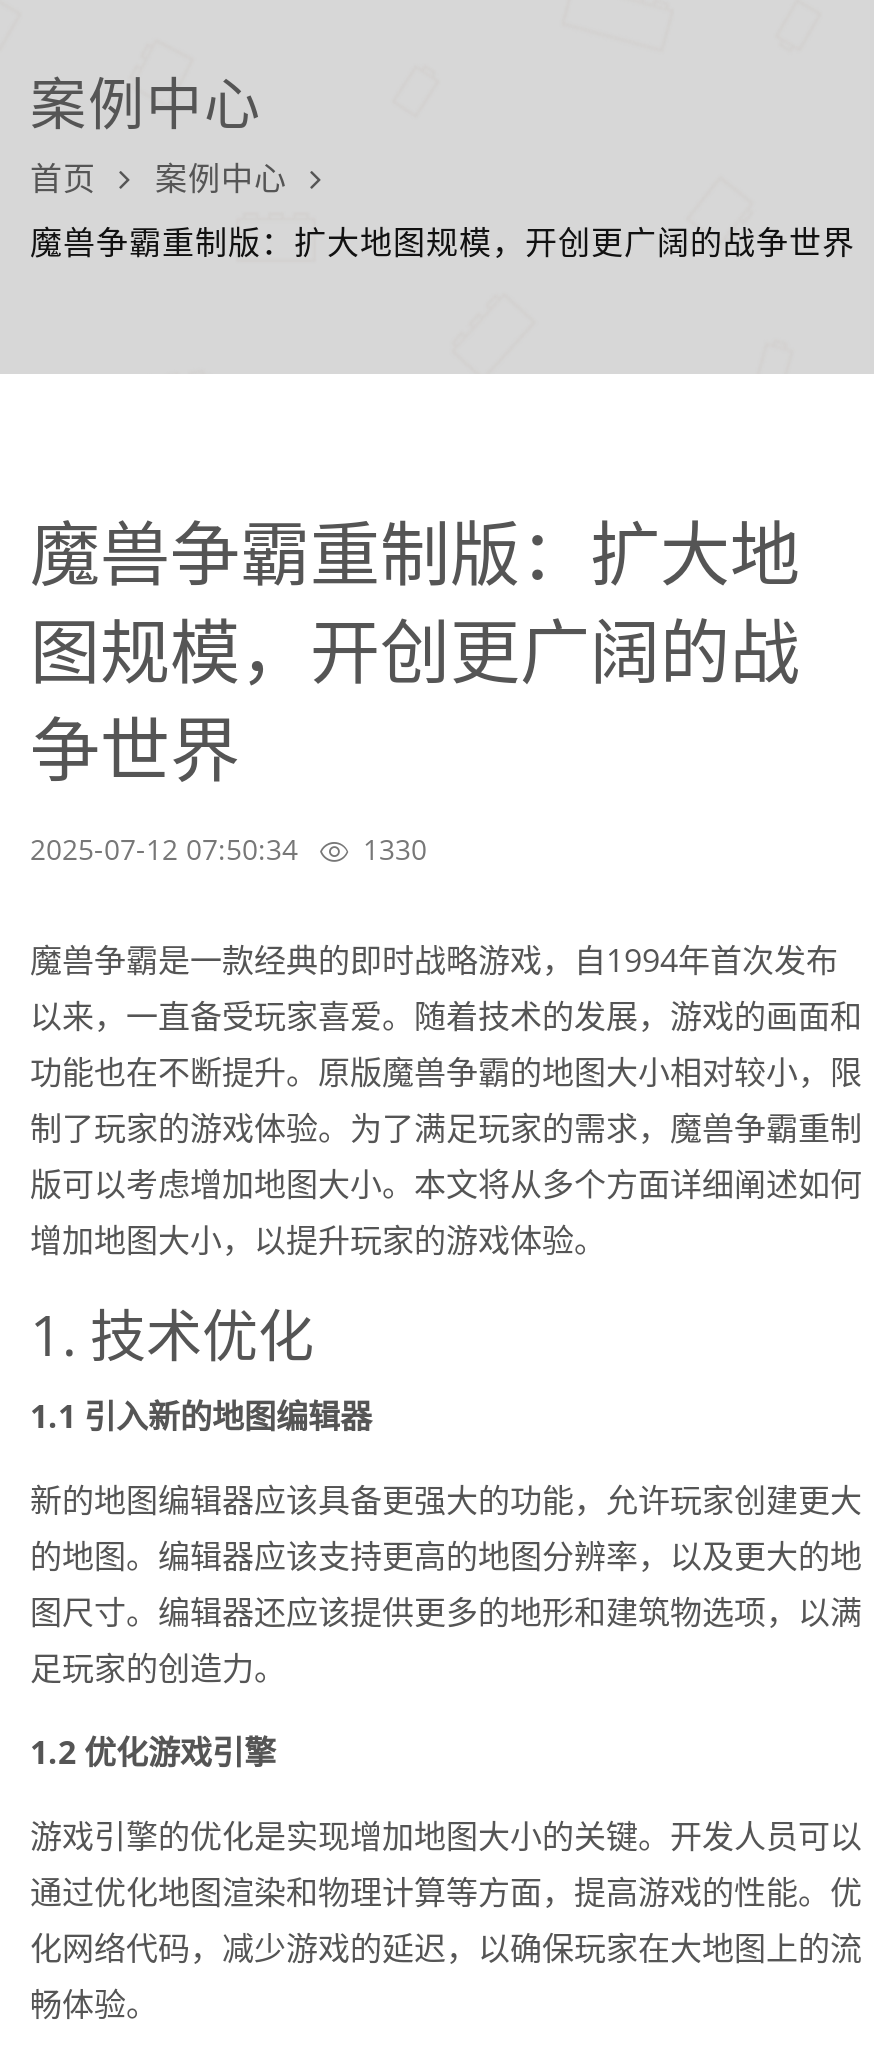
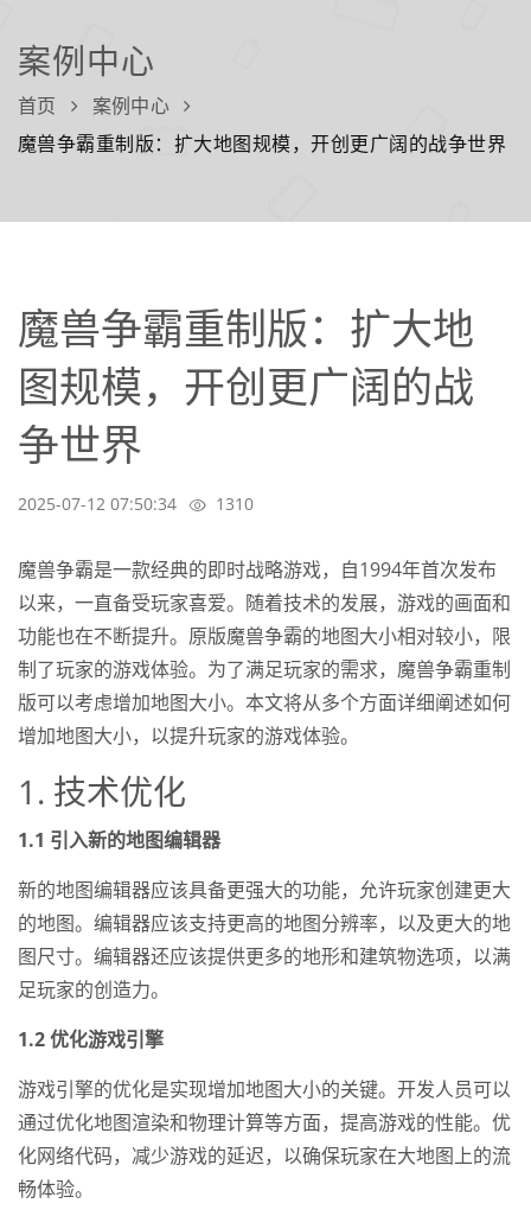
[30,829,427,867] 2025-07-12 07:50:34 1330 -> [18,492,253,515] 2025-07-12 07:50:34 1310

